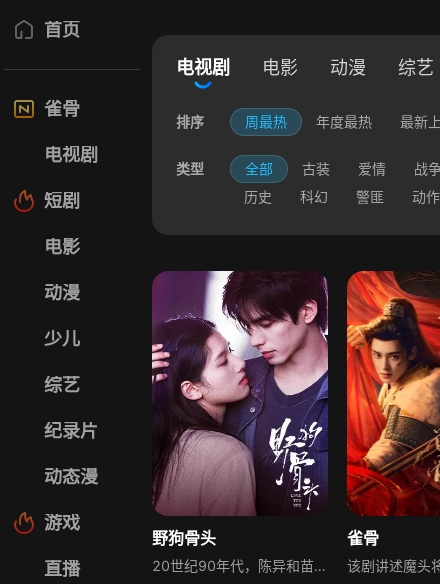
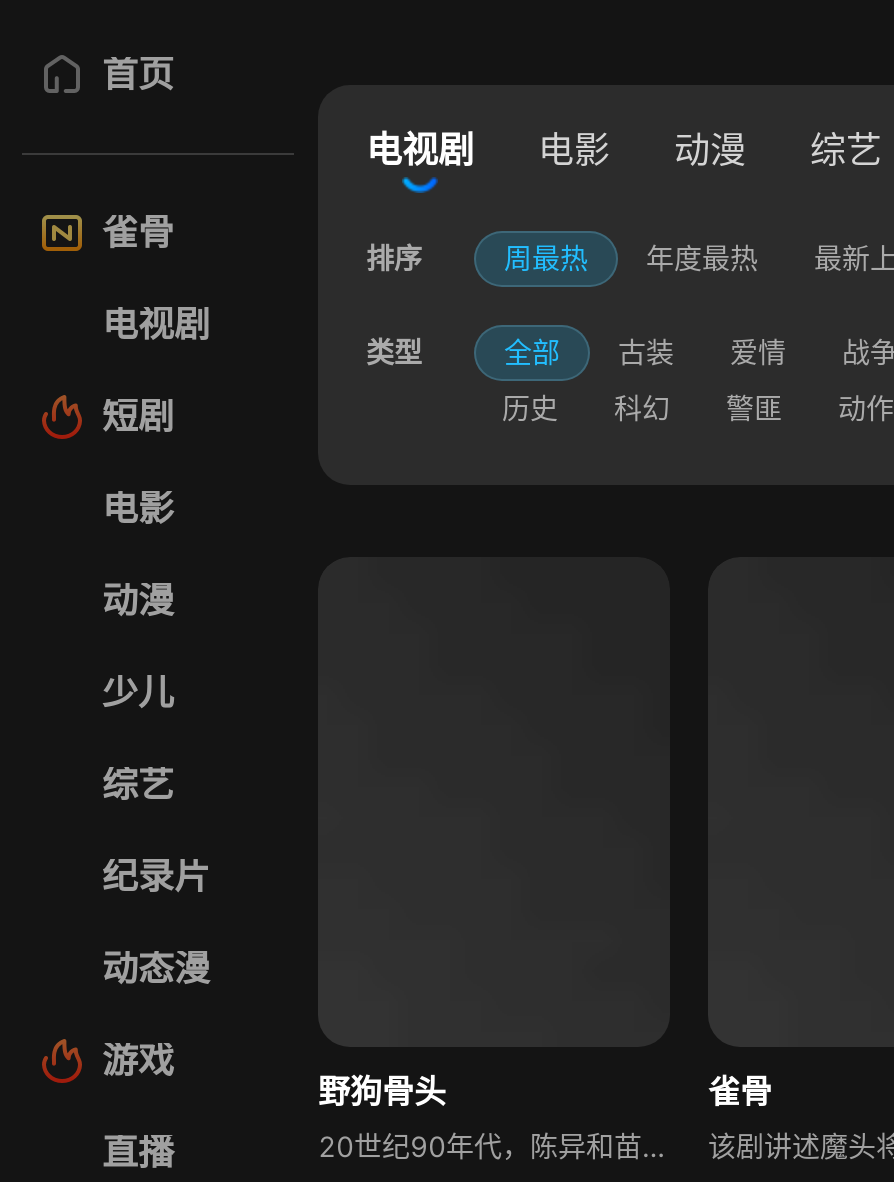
[151,270,329,515] [image] -> none
[346,270,437,516] [image] -> none

